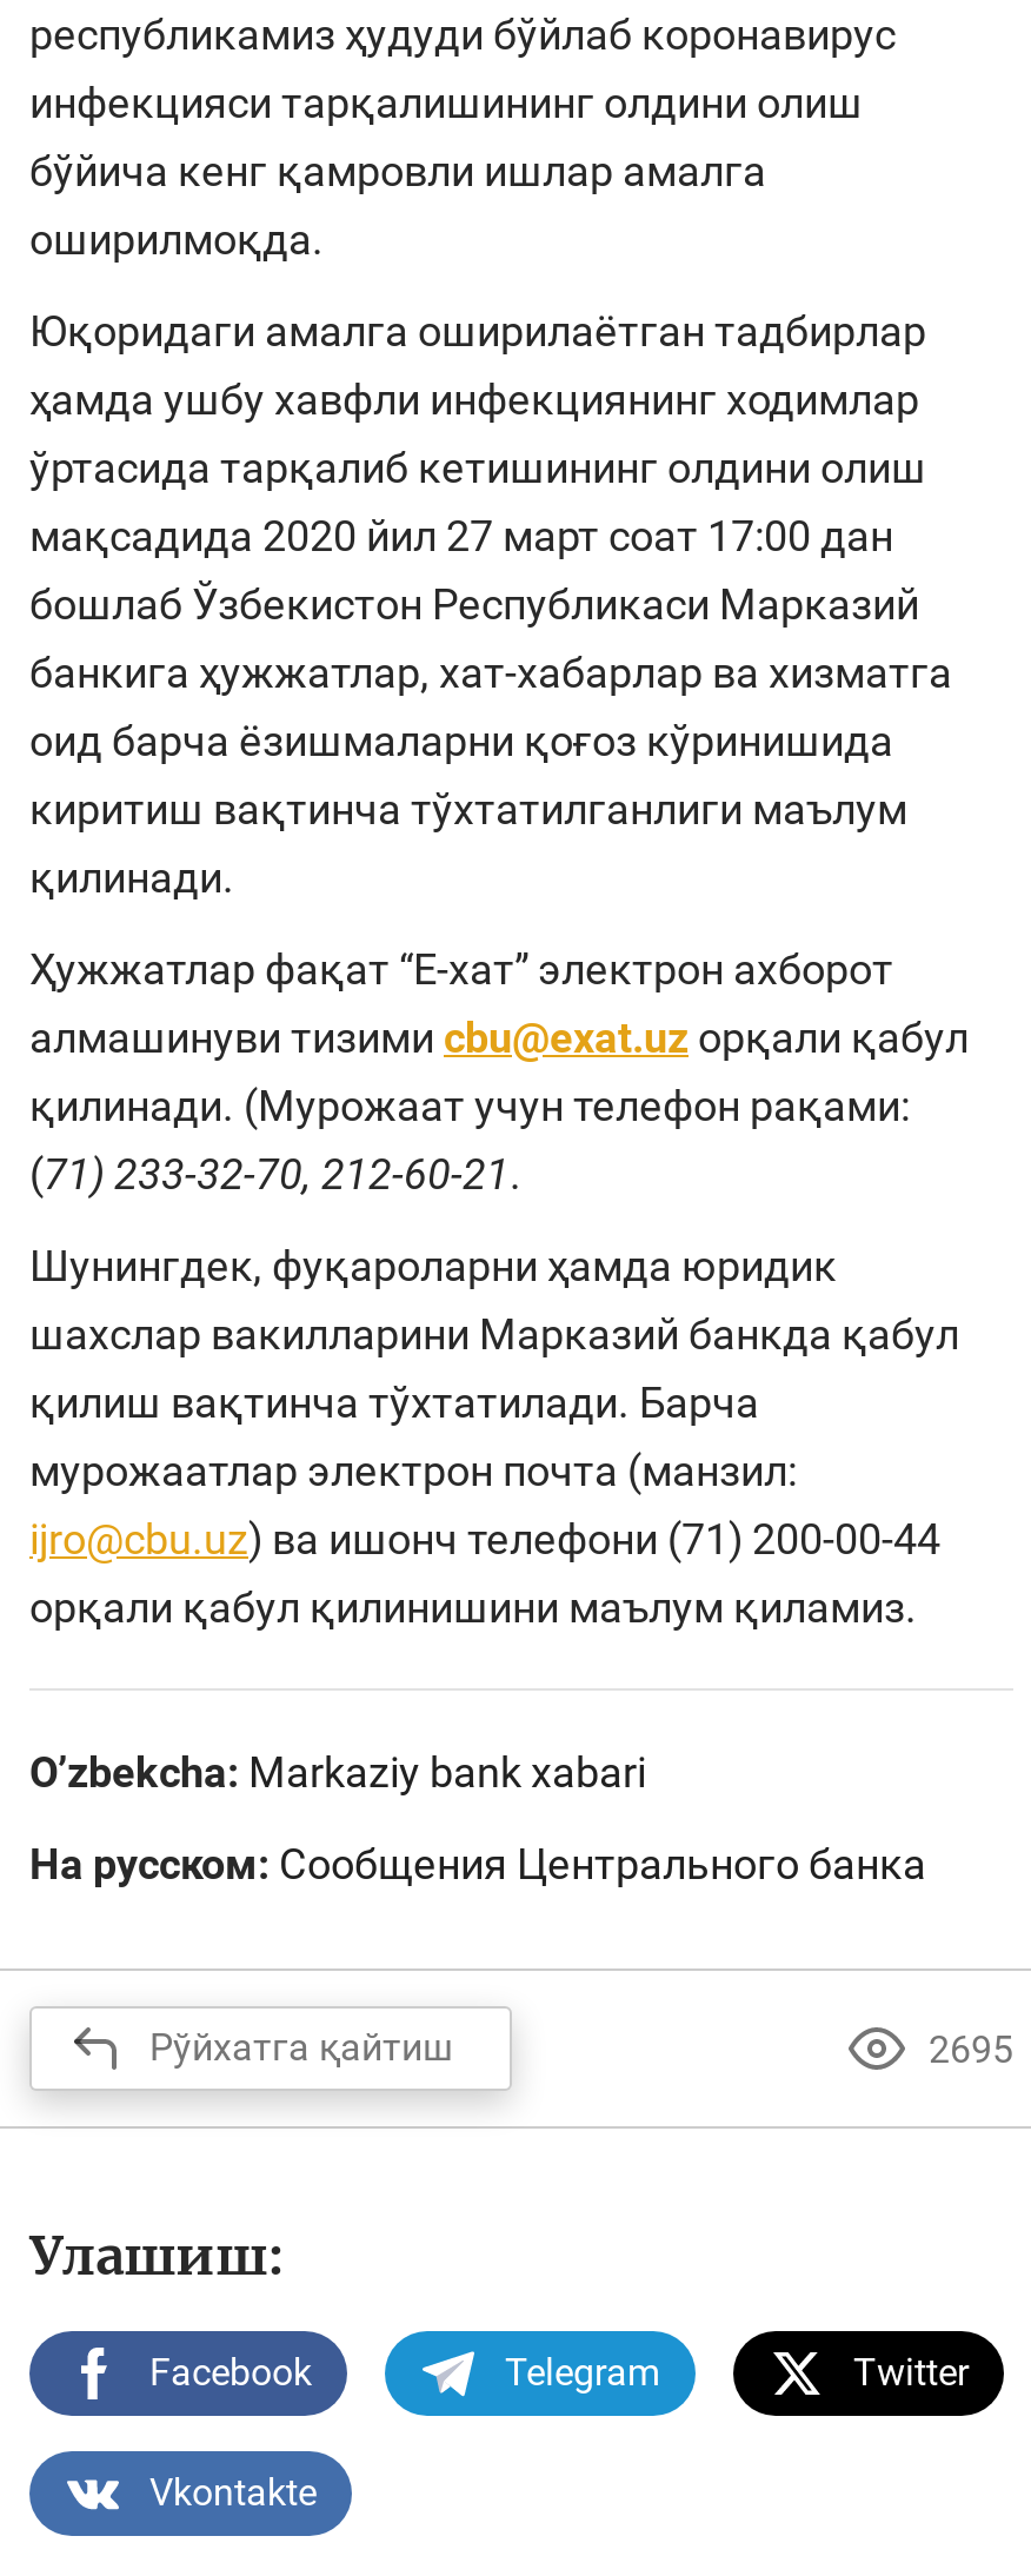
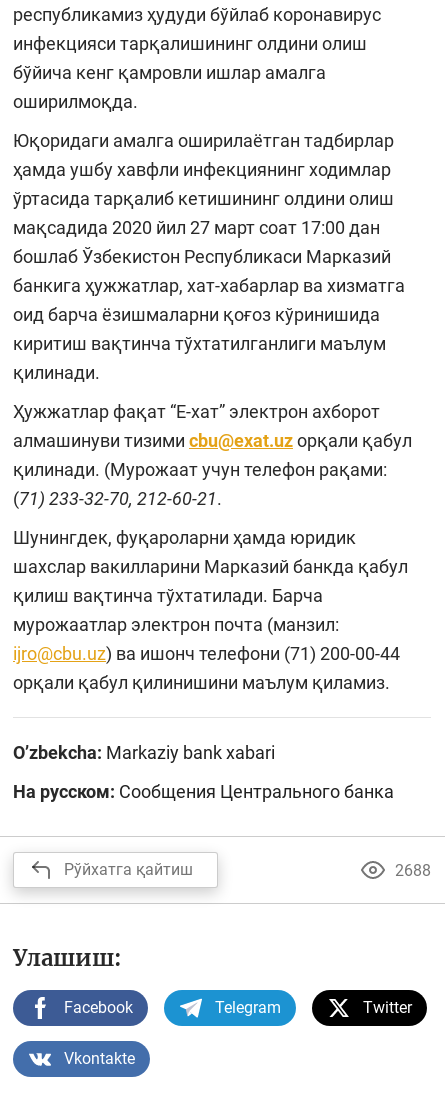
[929,2027,1013,2072] 2695 -> [395,861,431,880] 2688

